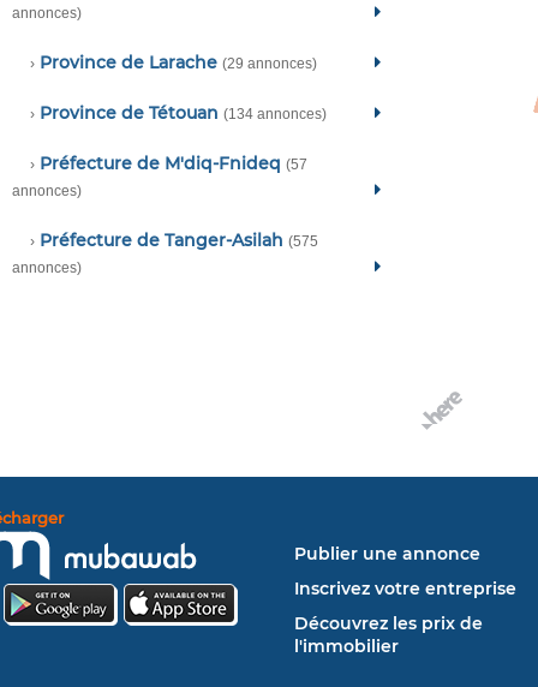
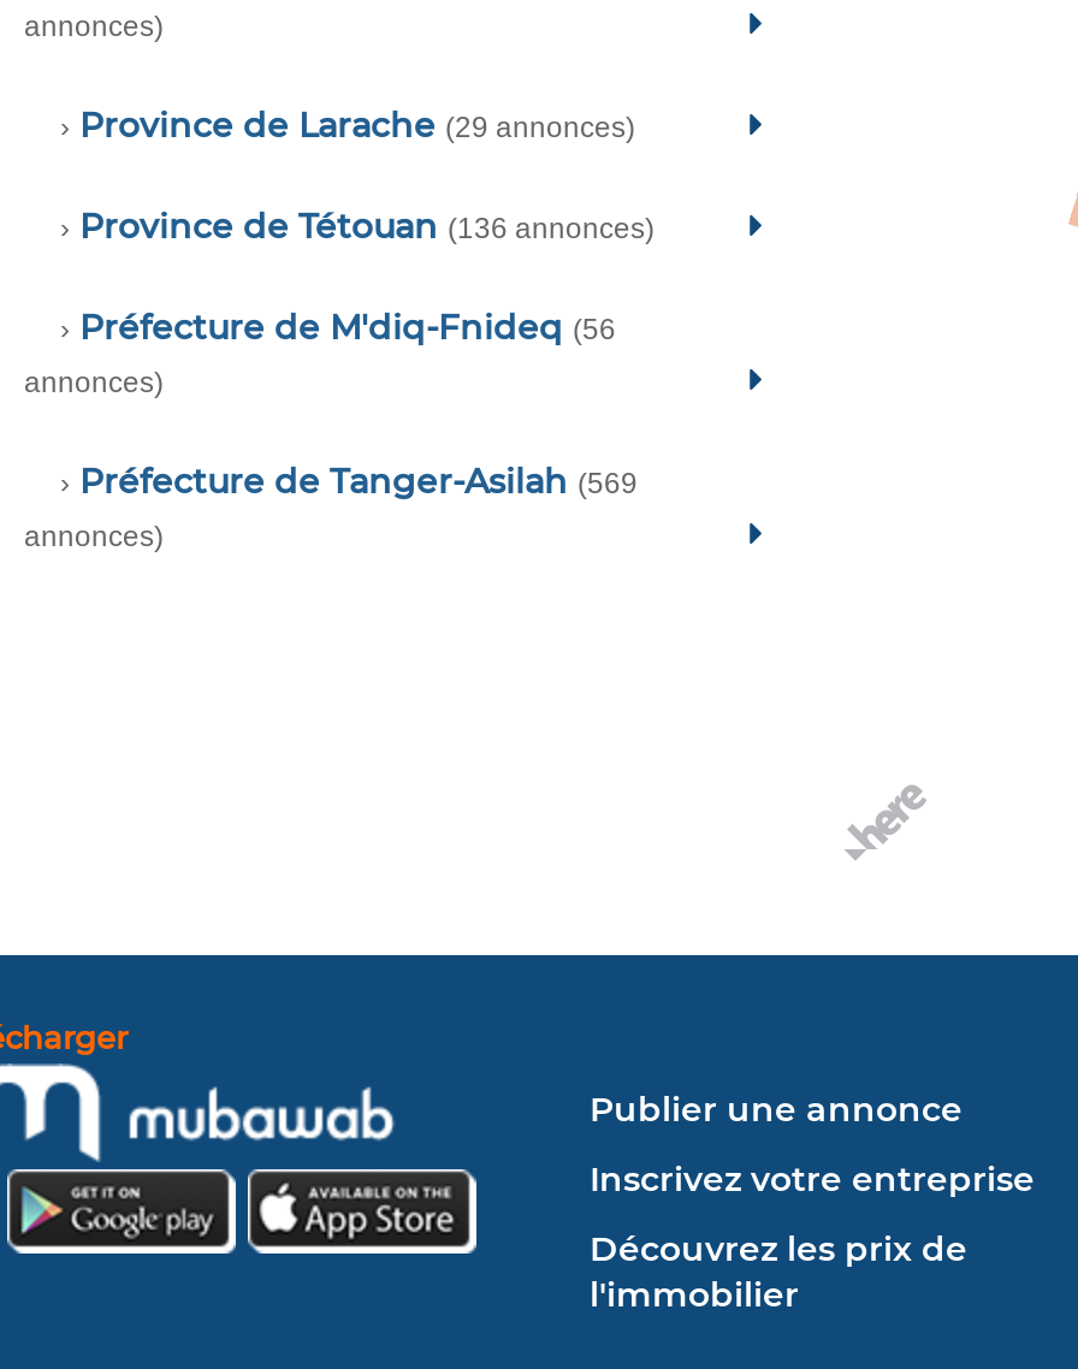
[30,102,327,124] › Province de Tétouan (134 annonces) -> [60,205,654,248] › Province de Tétouan (136 annonces)
[30,153,307,174] › Préfecture de M'diq-Fnideq (57 -> [60,306,616,349] › Préfecture de M'diq-Fnideq (56
[30,229,318,251] › Préfecture de Tanger-Asilah (575 -> [60,460,638,503] › Préfecture de Tanger-Asilah (569

